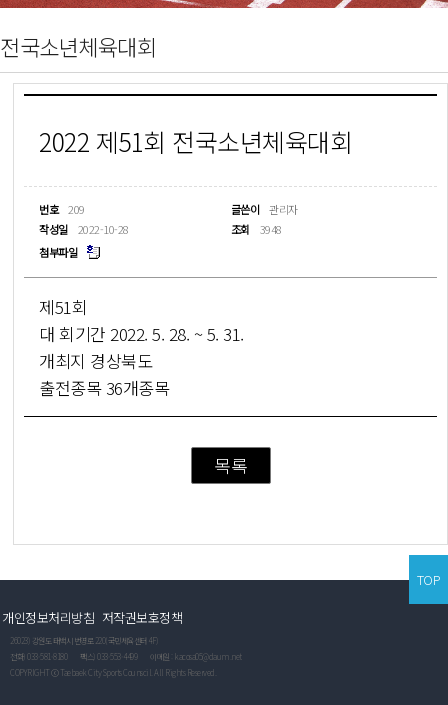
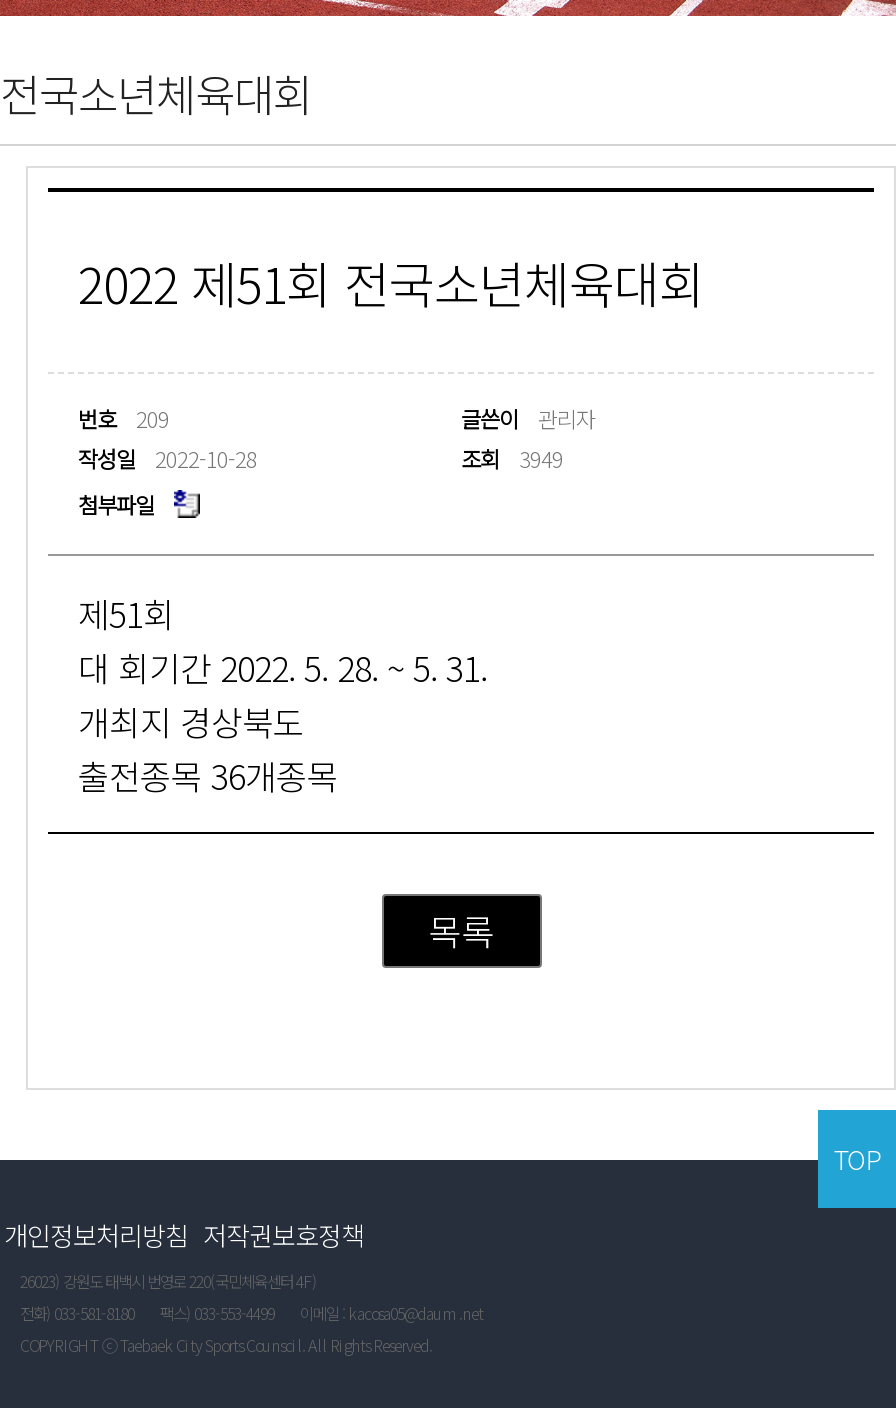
[230,221,281,237] 조회 3948 -> [461,442,563,474] 조회 3949

